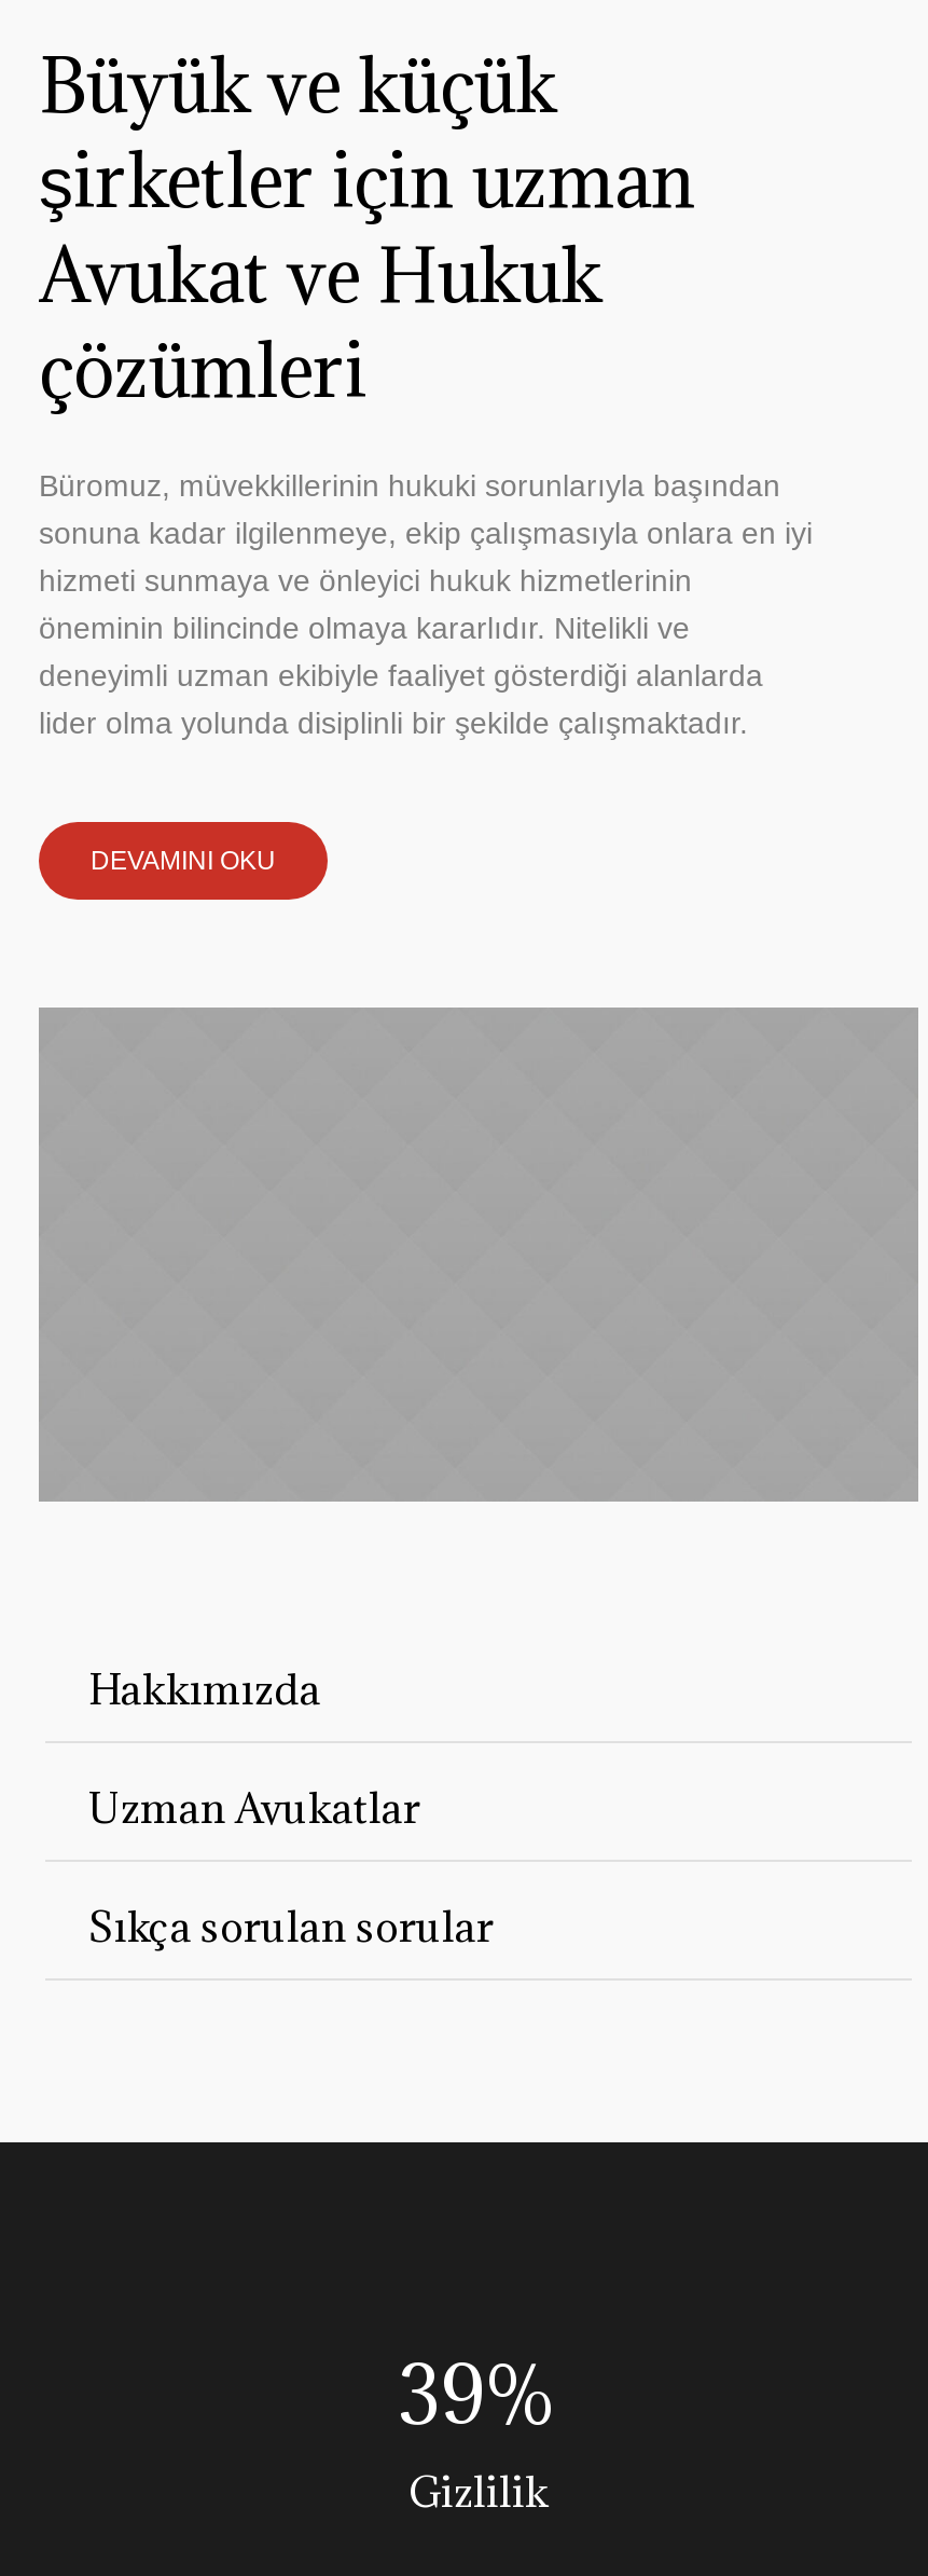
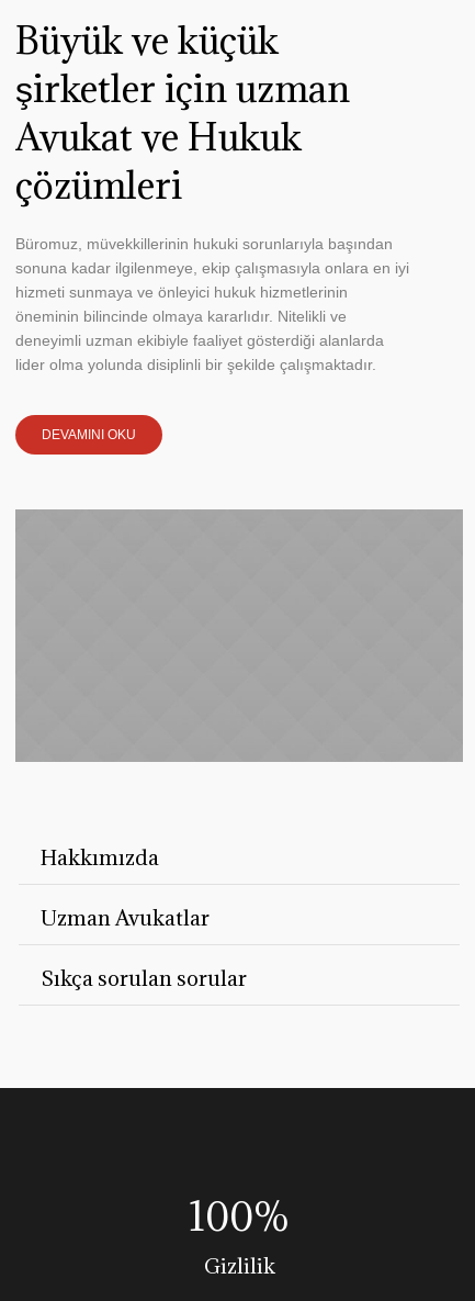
[399,2345,558,2444] 39% -> [188,1191,290,1241] 100%

